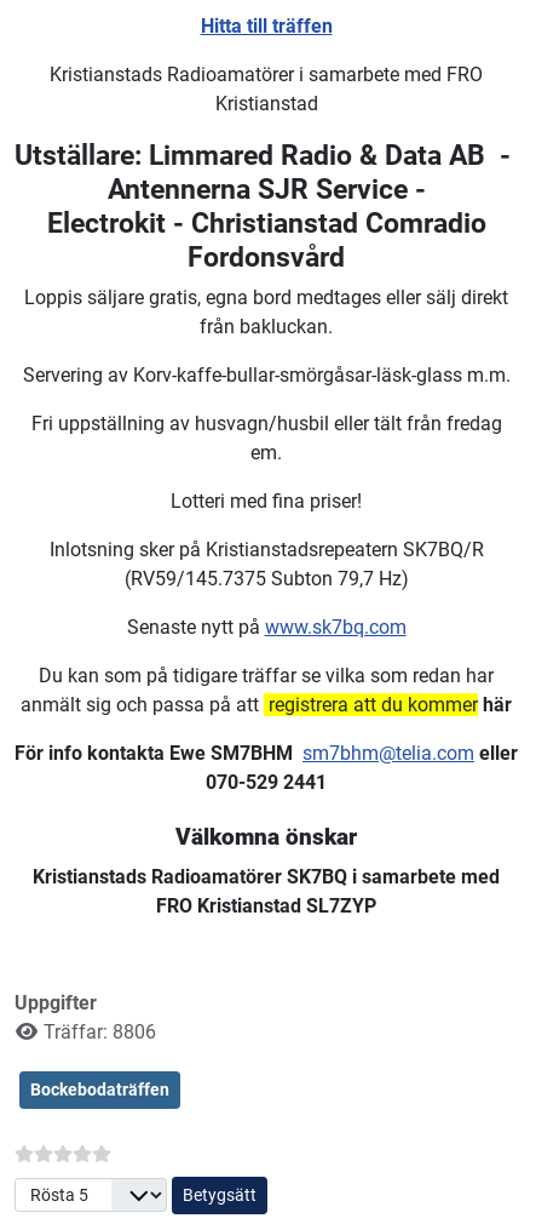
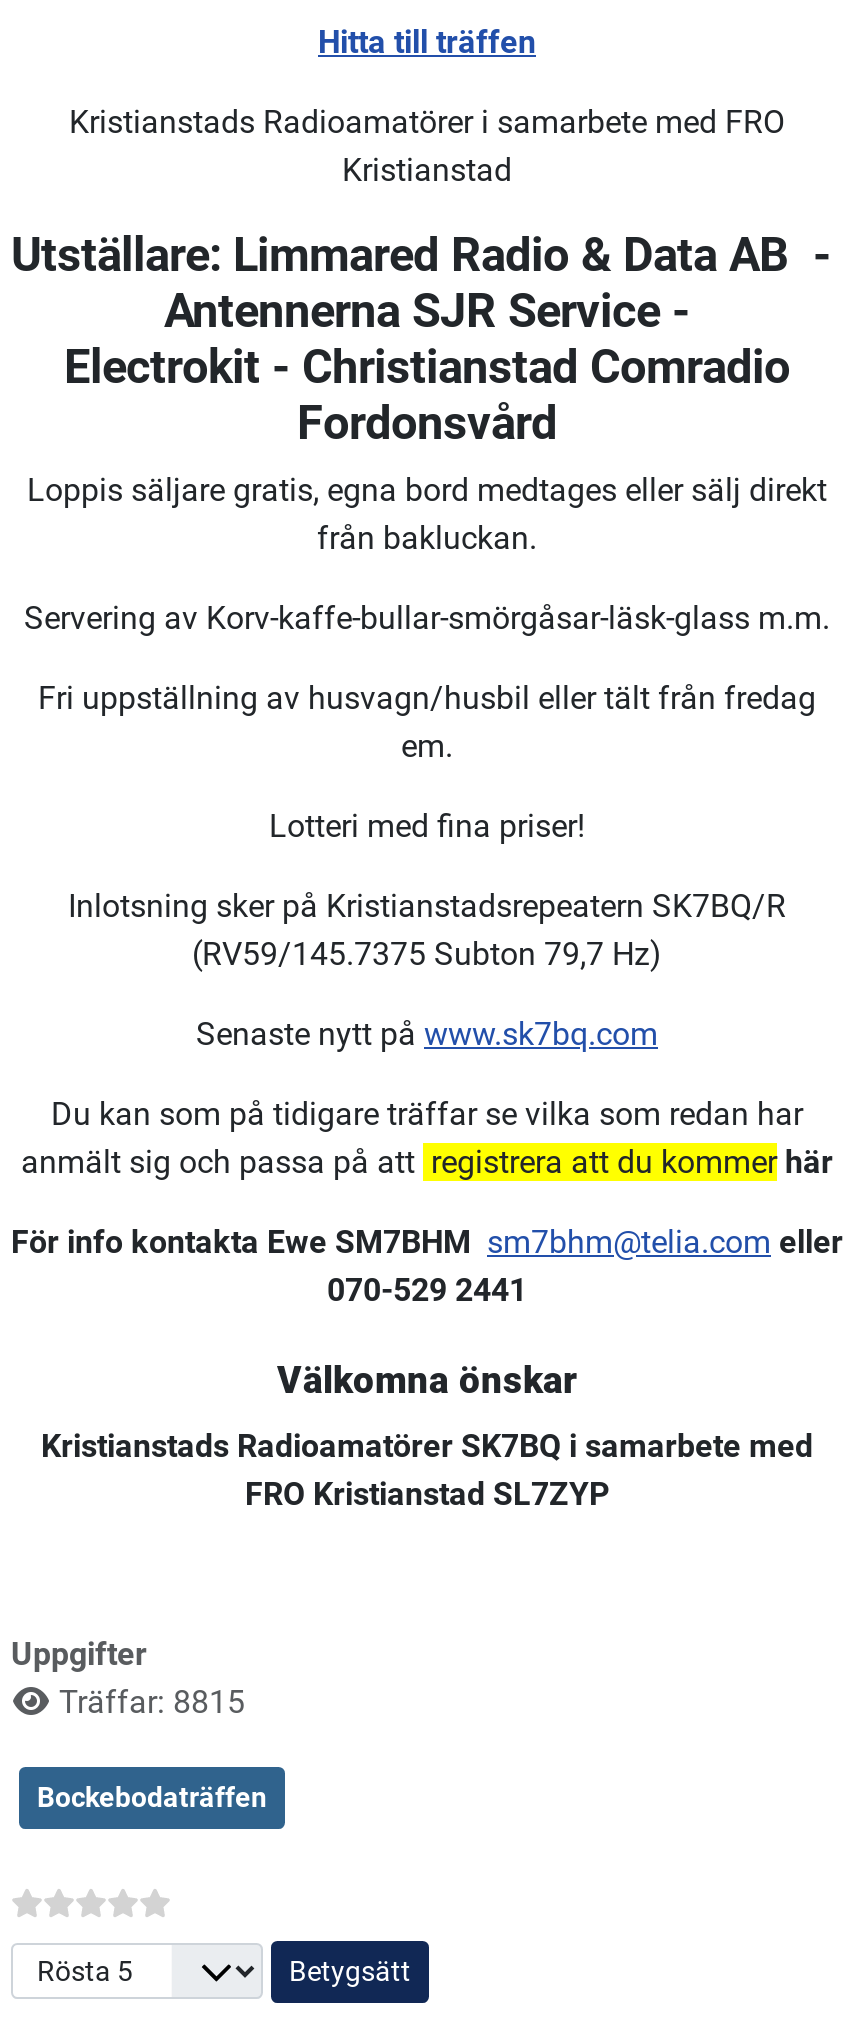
[44,1020,156,1043] Träffar: 8806 -> [59,1683,245,1721] Träffar: 8815

